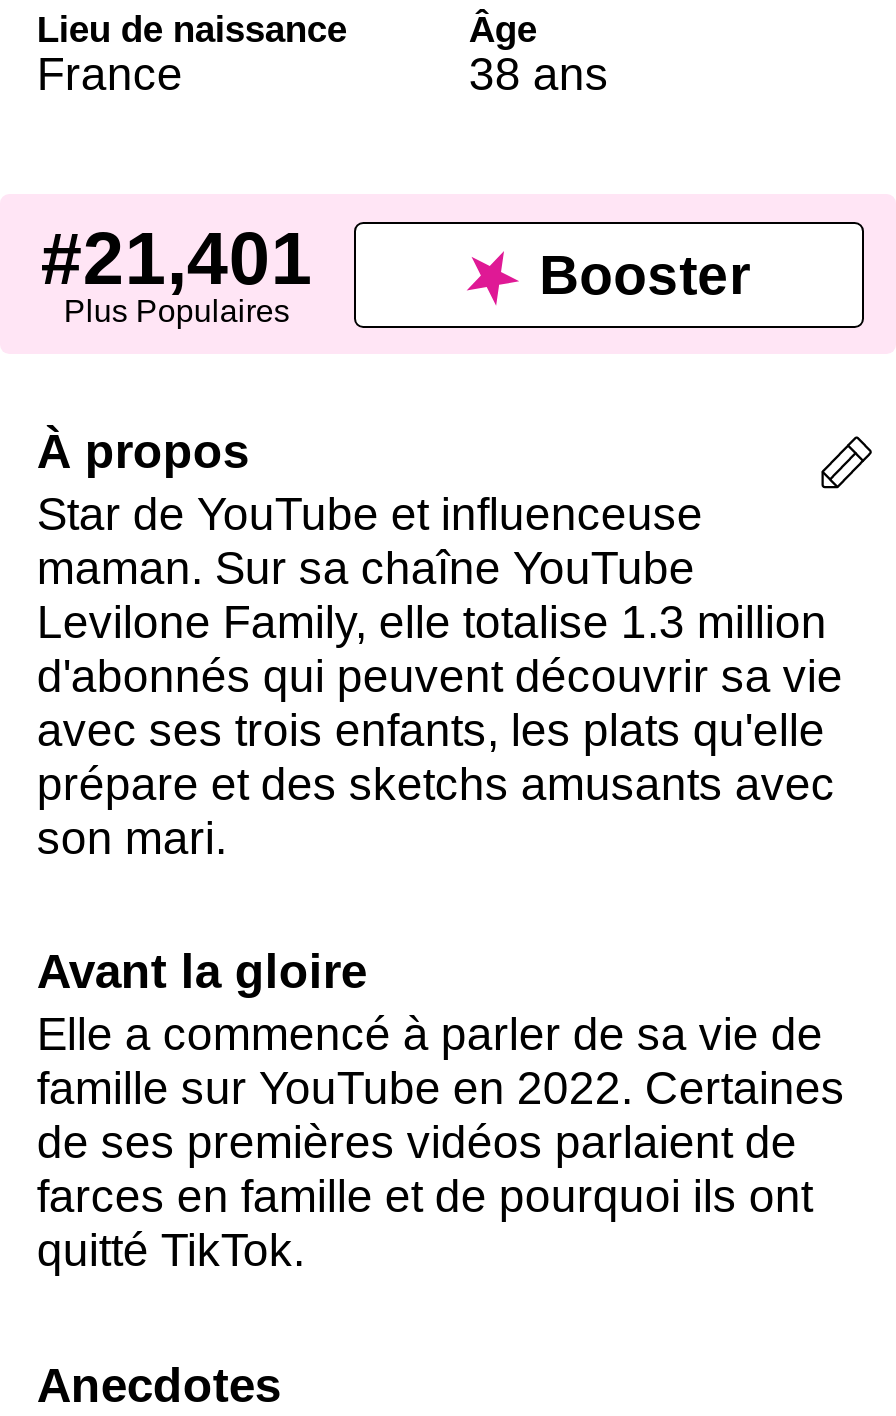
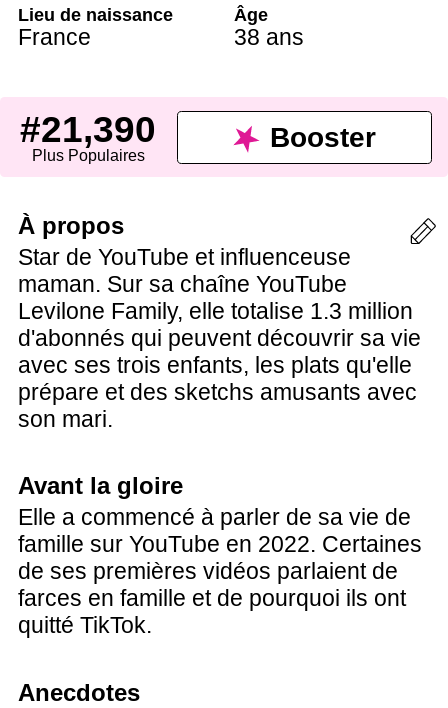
[41,217,313,299] #21,401 -> [20,108,156,149] #21,390

